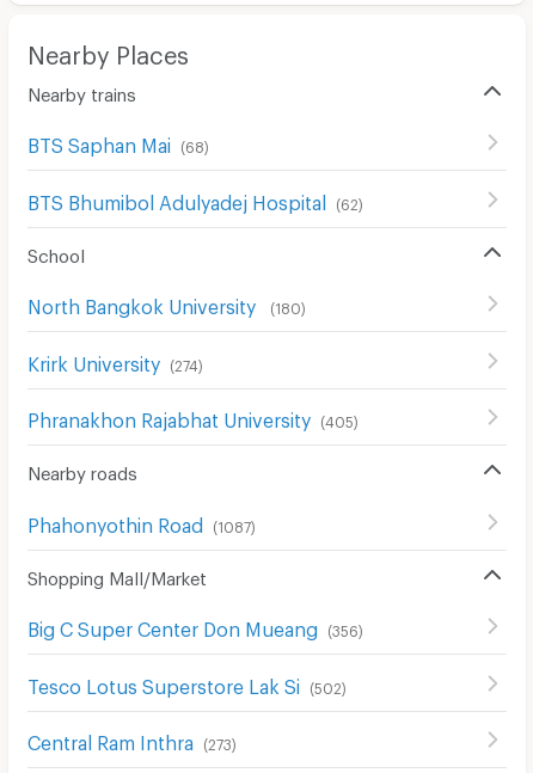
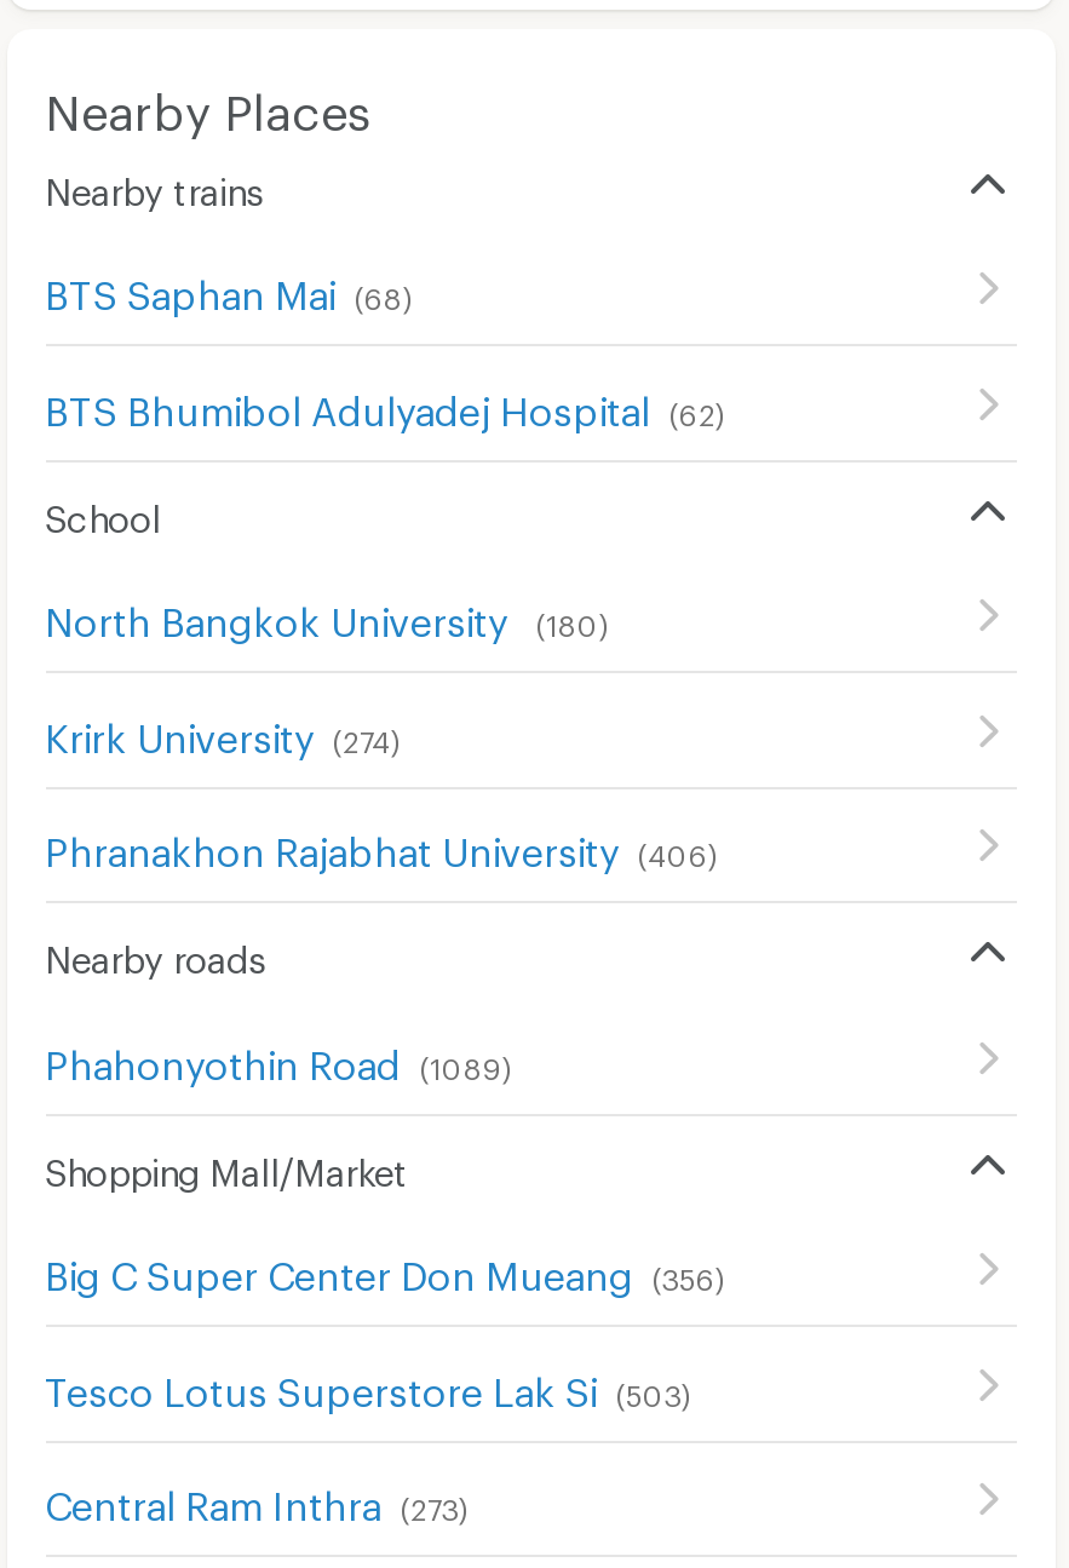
[27,409,358,425] Phranakhon Rajabhat University (405) -> [45,828,718,862] Phranakhon Rajabhat University (406)
[27,513,255,530] Phahonyothin Road (1087) -> [45,1040,512,1074] Phahonyothin Road (1089)
[27,674,346,691] Tesco Lotus Superstore Lak Si (502) -> [45,1367,691,1401] Tesco Lotus Superstore Lak Si (503)

